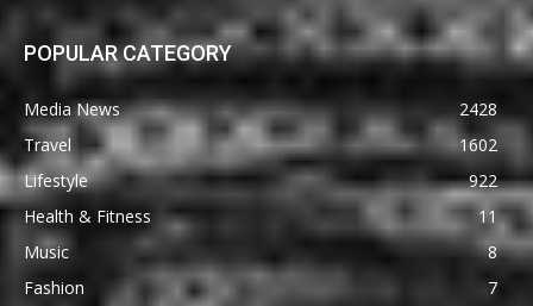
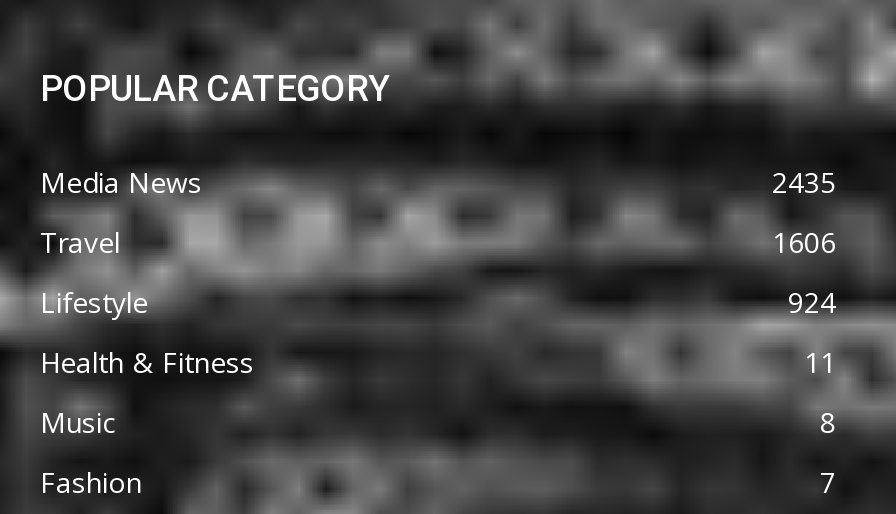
[459,97,497,120] 2428 -> [772,164,836,202] 2435
[459,133,497,156] 1602 -> [772,224,836,262] 1606
[469,169,497,191] 922 -> [788,284,836,322] 924

